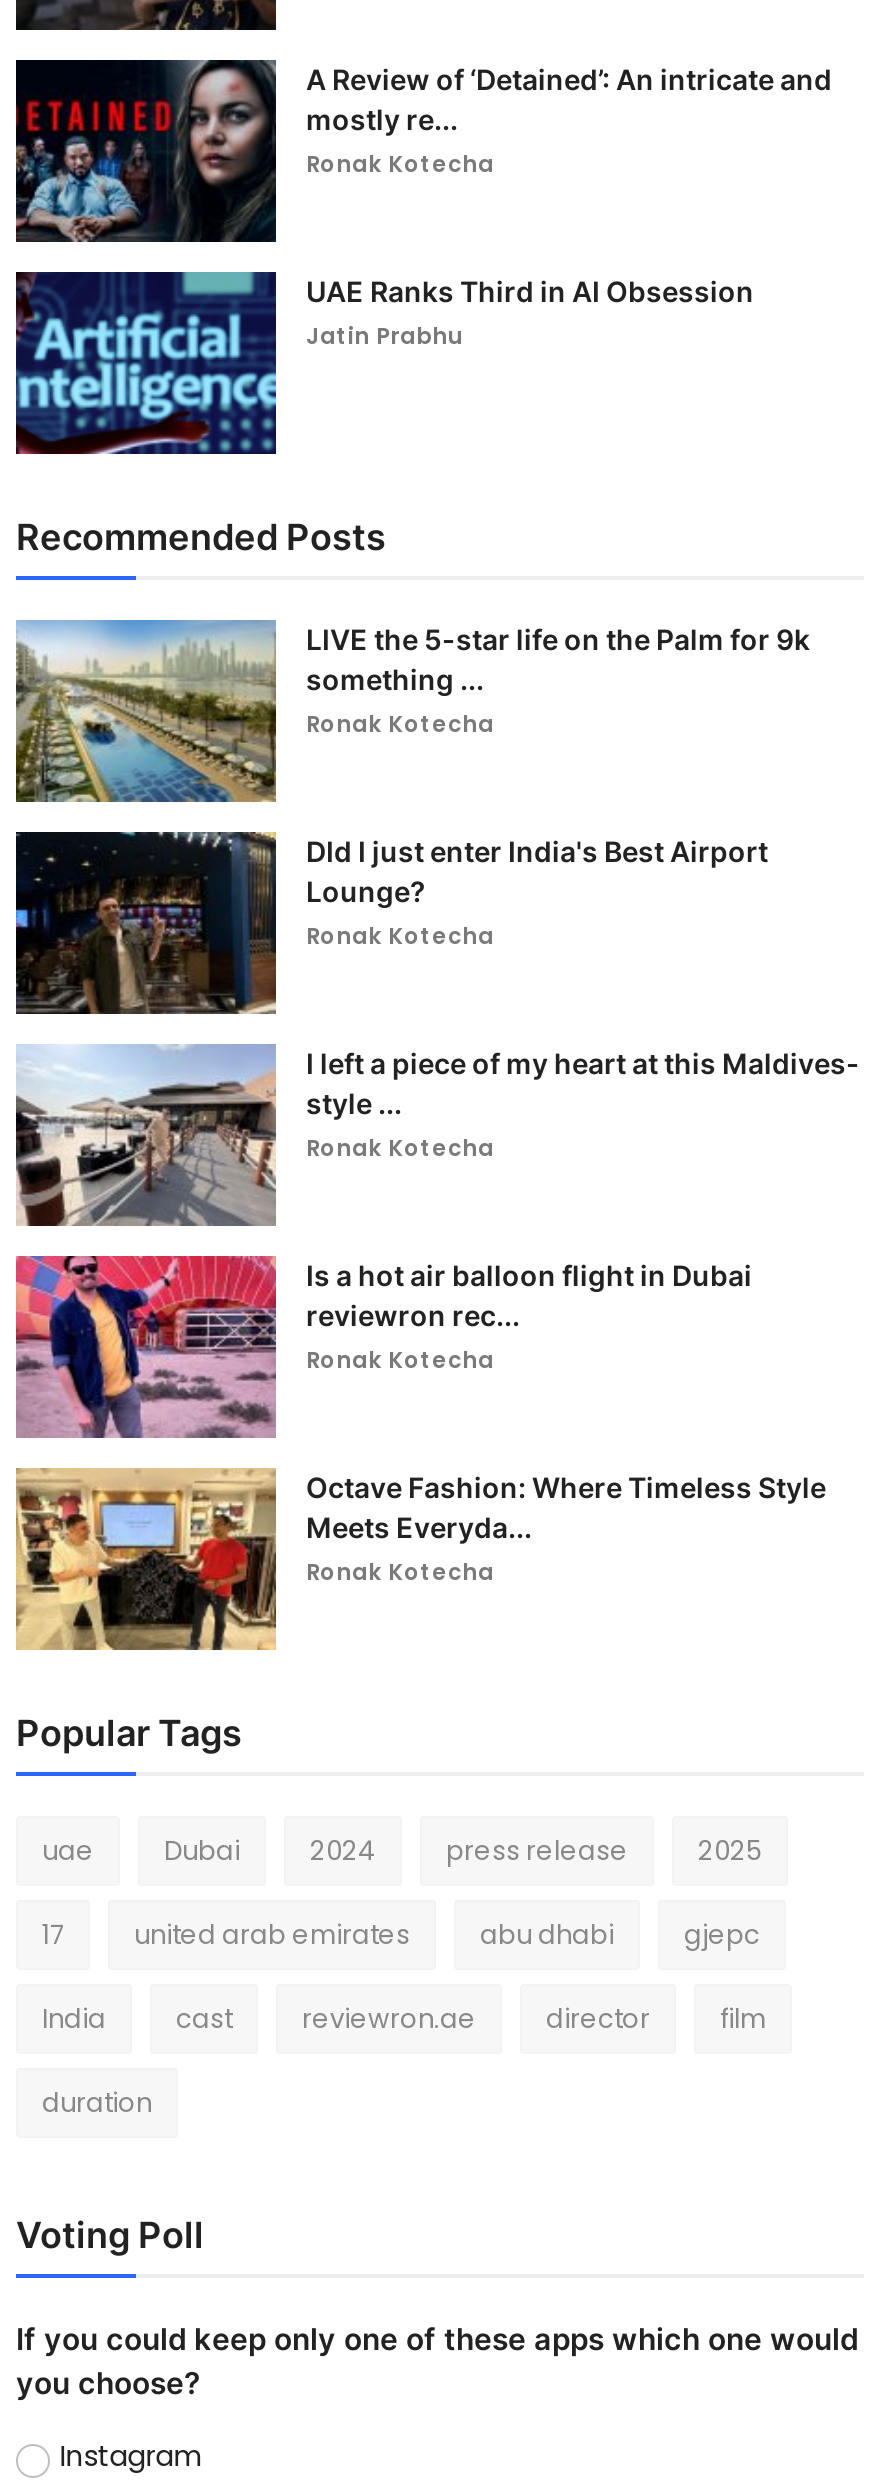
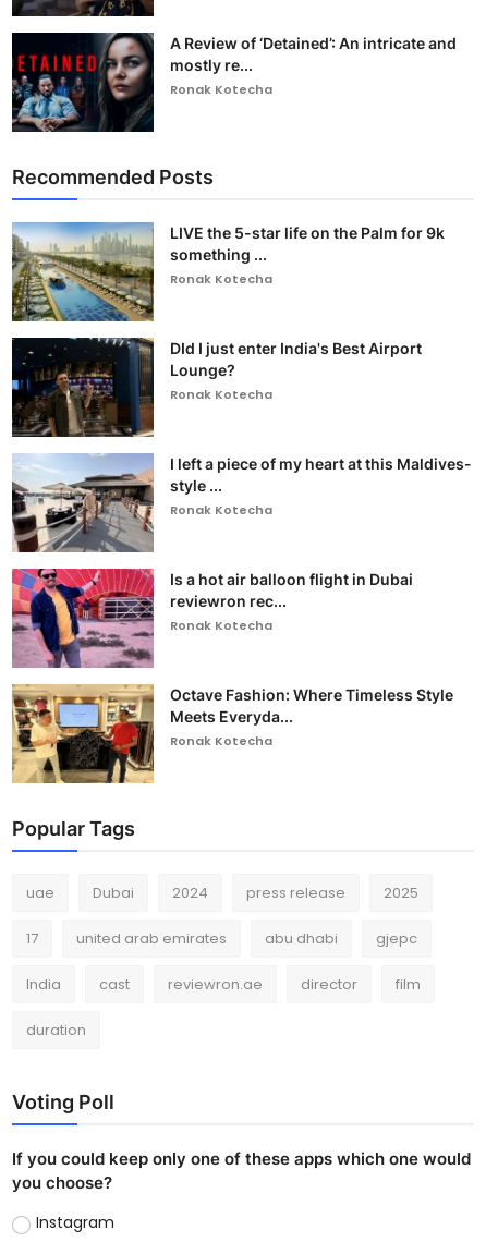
[14,270,754,456] [image] | UAE Ranks Third in AI Obsession | Jatin Prabhu -> none

